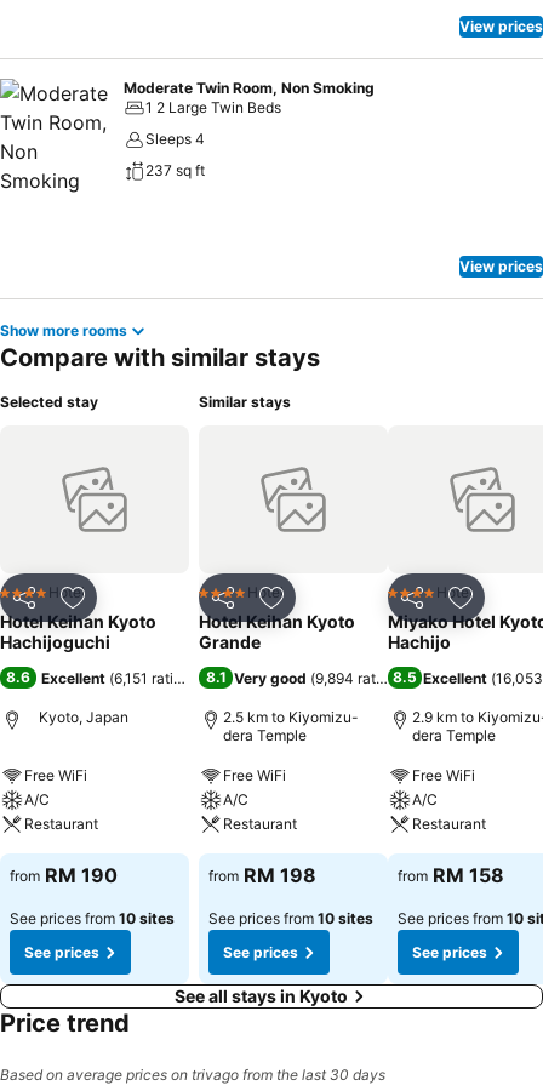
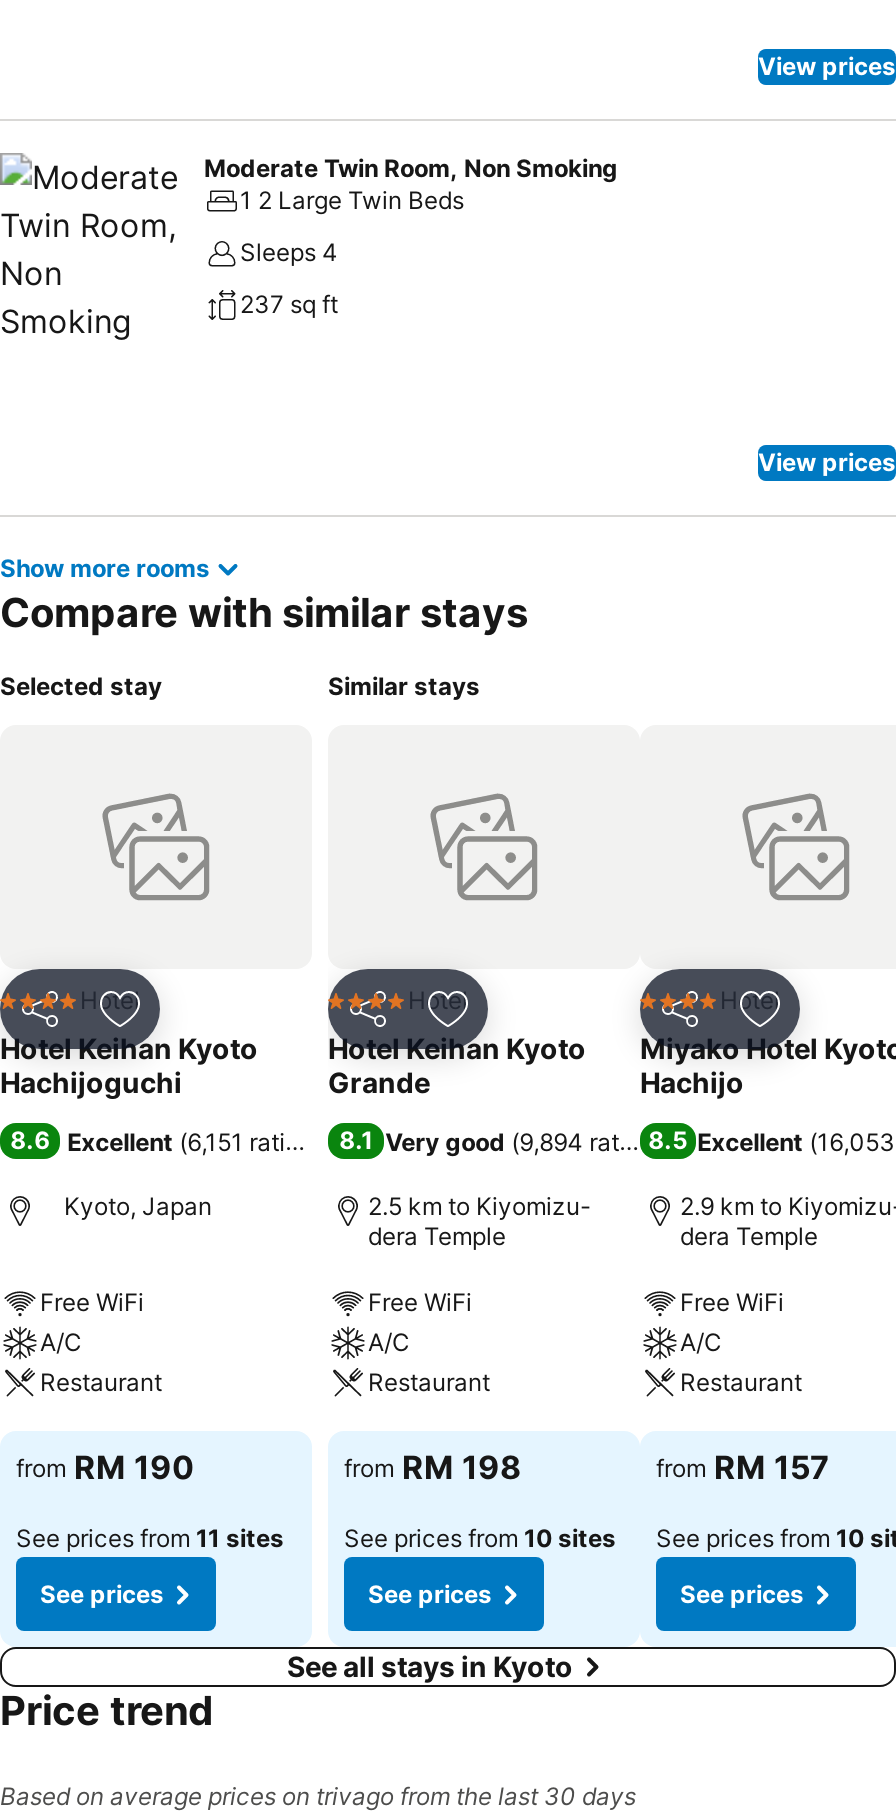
[398,863,504,887] from RM 158 -> [656,1447,830,1487] from RM 157
[10,909,175,927] See prices from 10 sites -> [16,1523,284,1553] See prices from 11 sites

